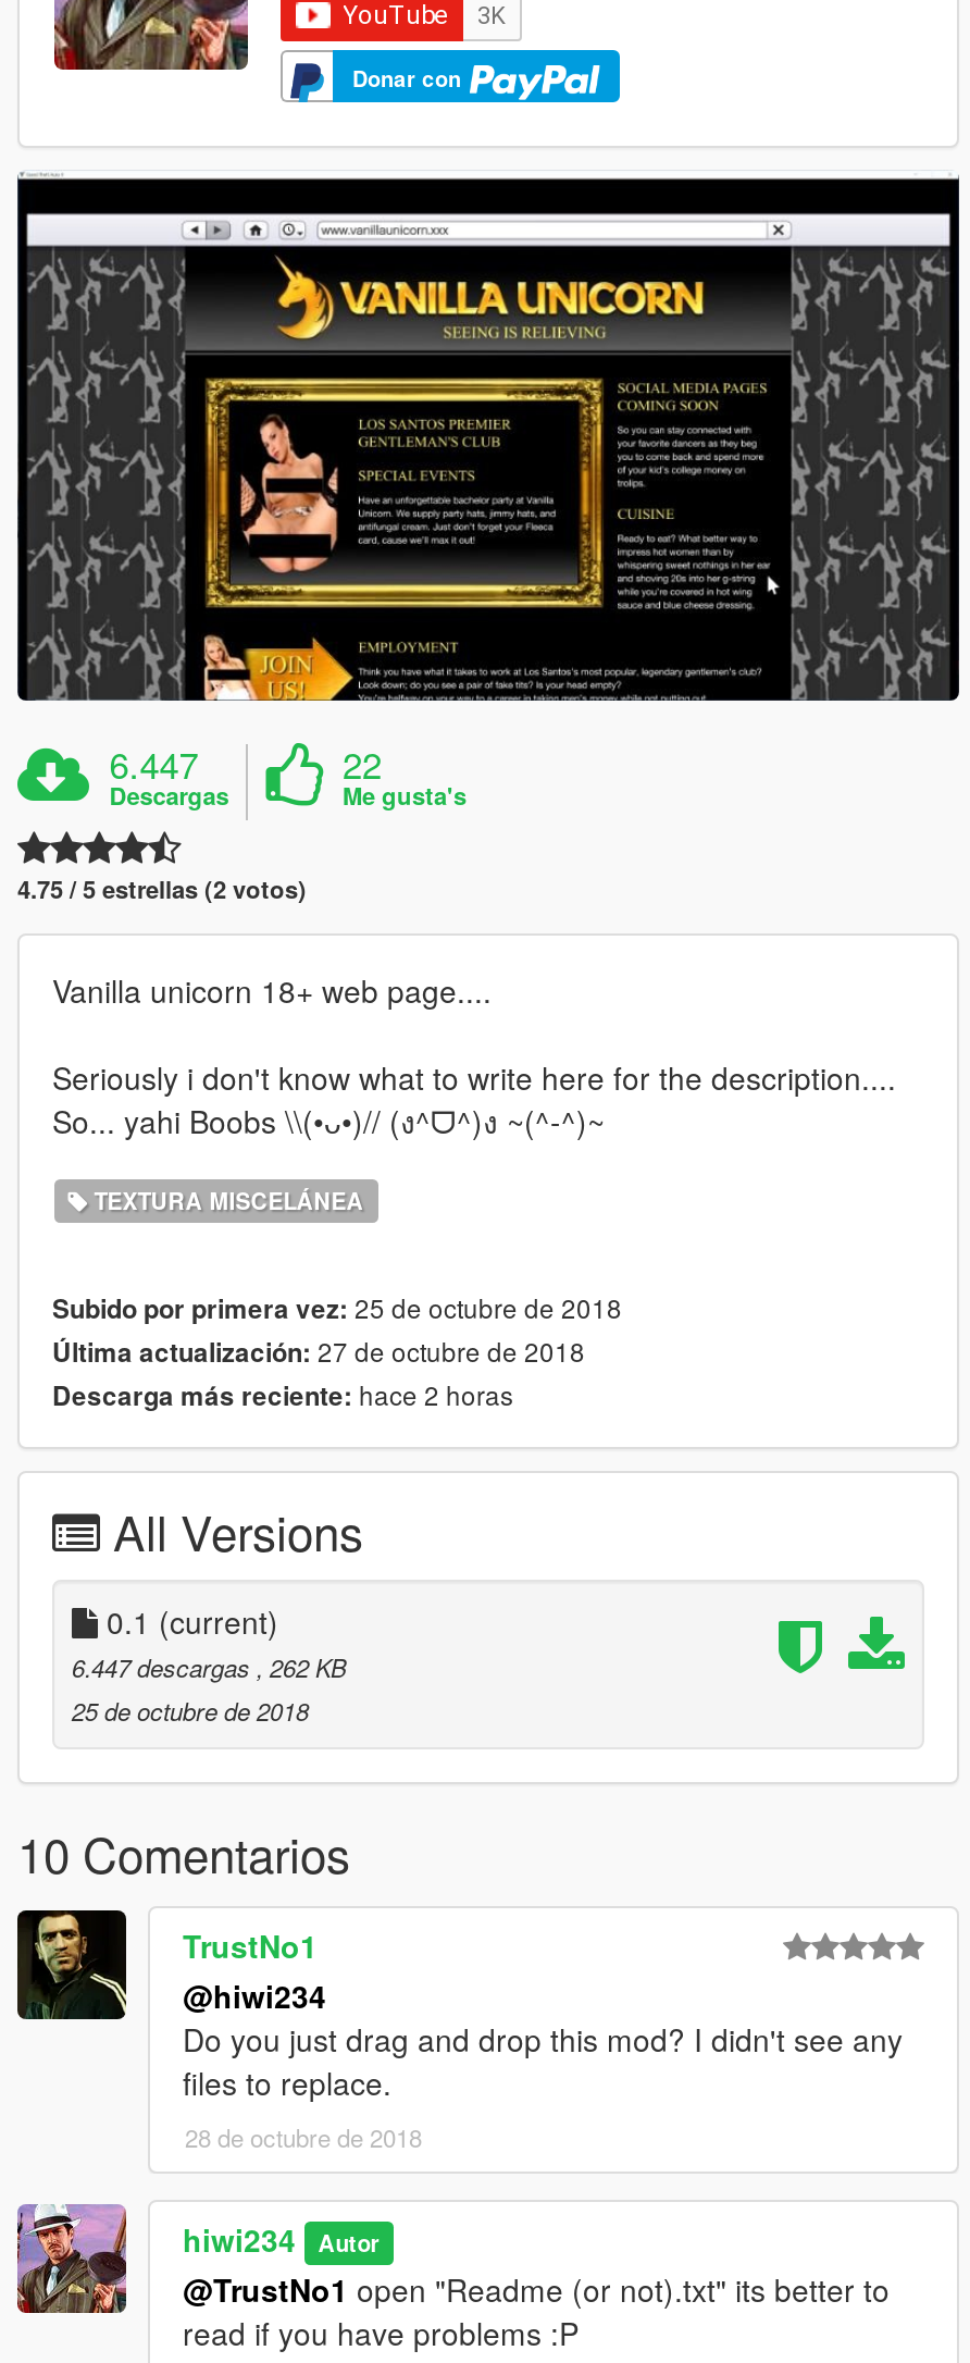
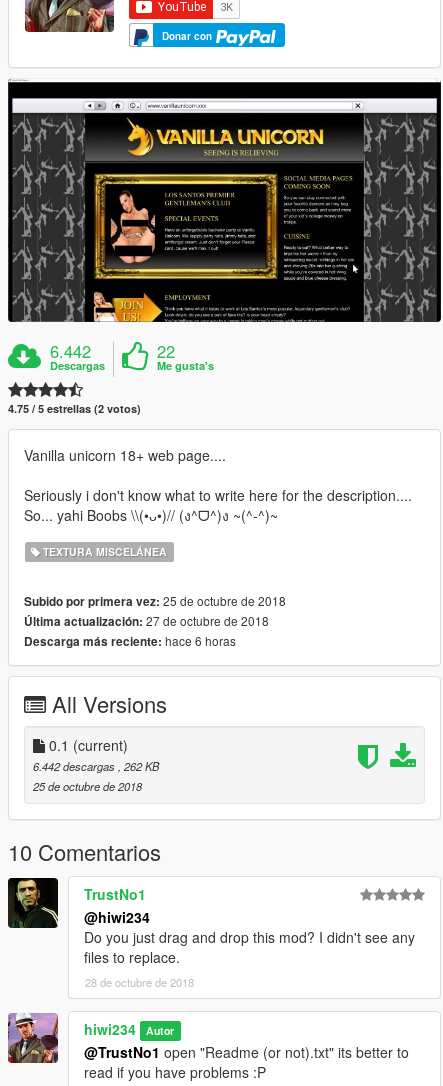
[109,737,198,790] 6.447 -> [50,339,91,363] 6.442
[52,1375,513,1414] Descarga más reciente: hace 2 horas -> [24,632,236,650] Descarga más reciente: hace 6 horas
[72,1649,346,1684] 6.447 descargas, 262 KB -> [33,758,159,774] 6.442 descargas, 262 KB

